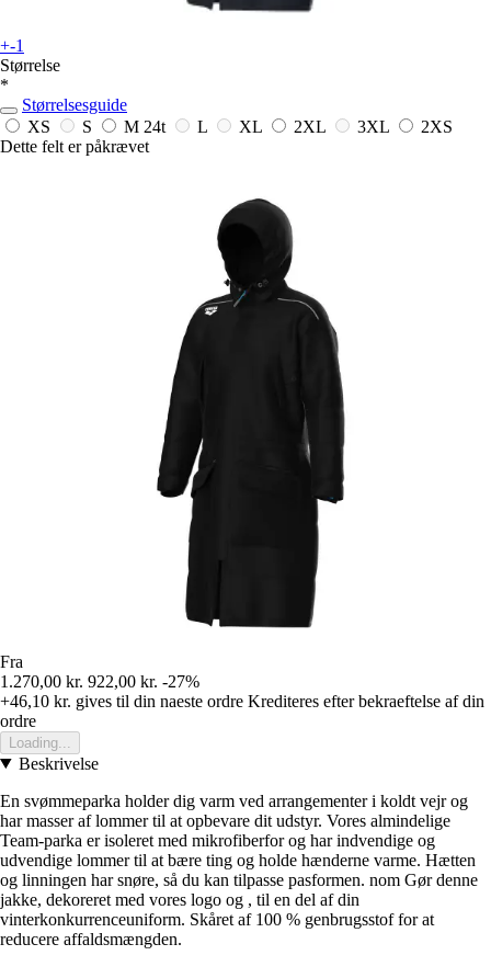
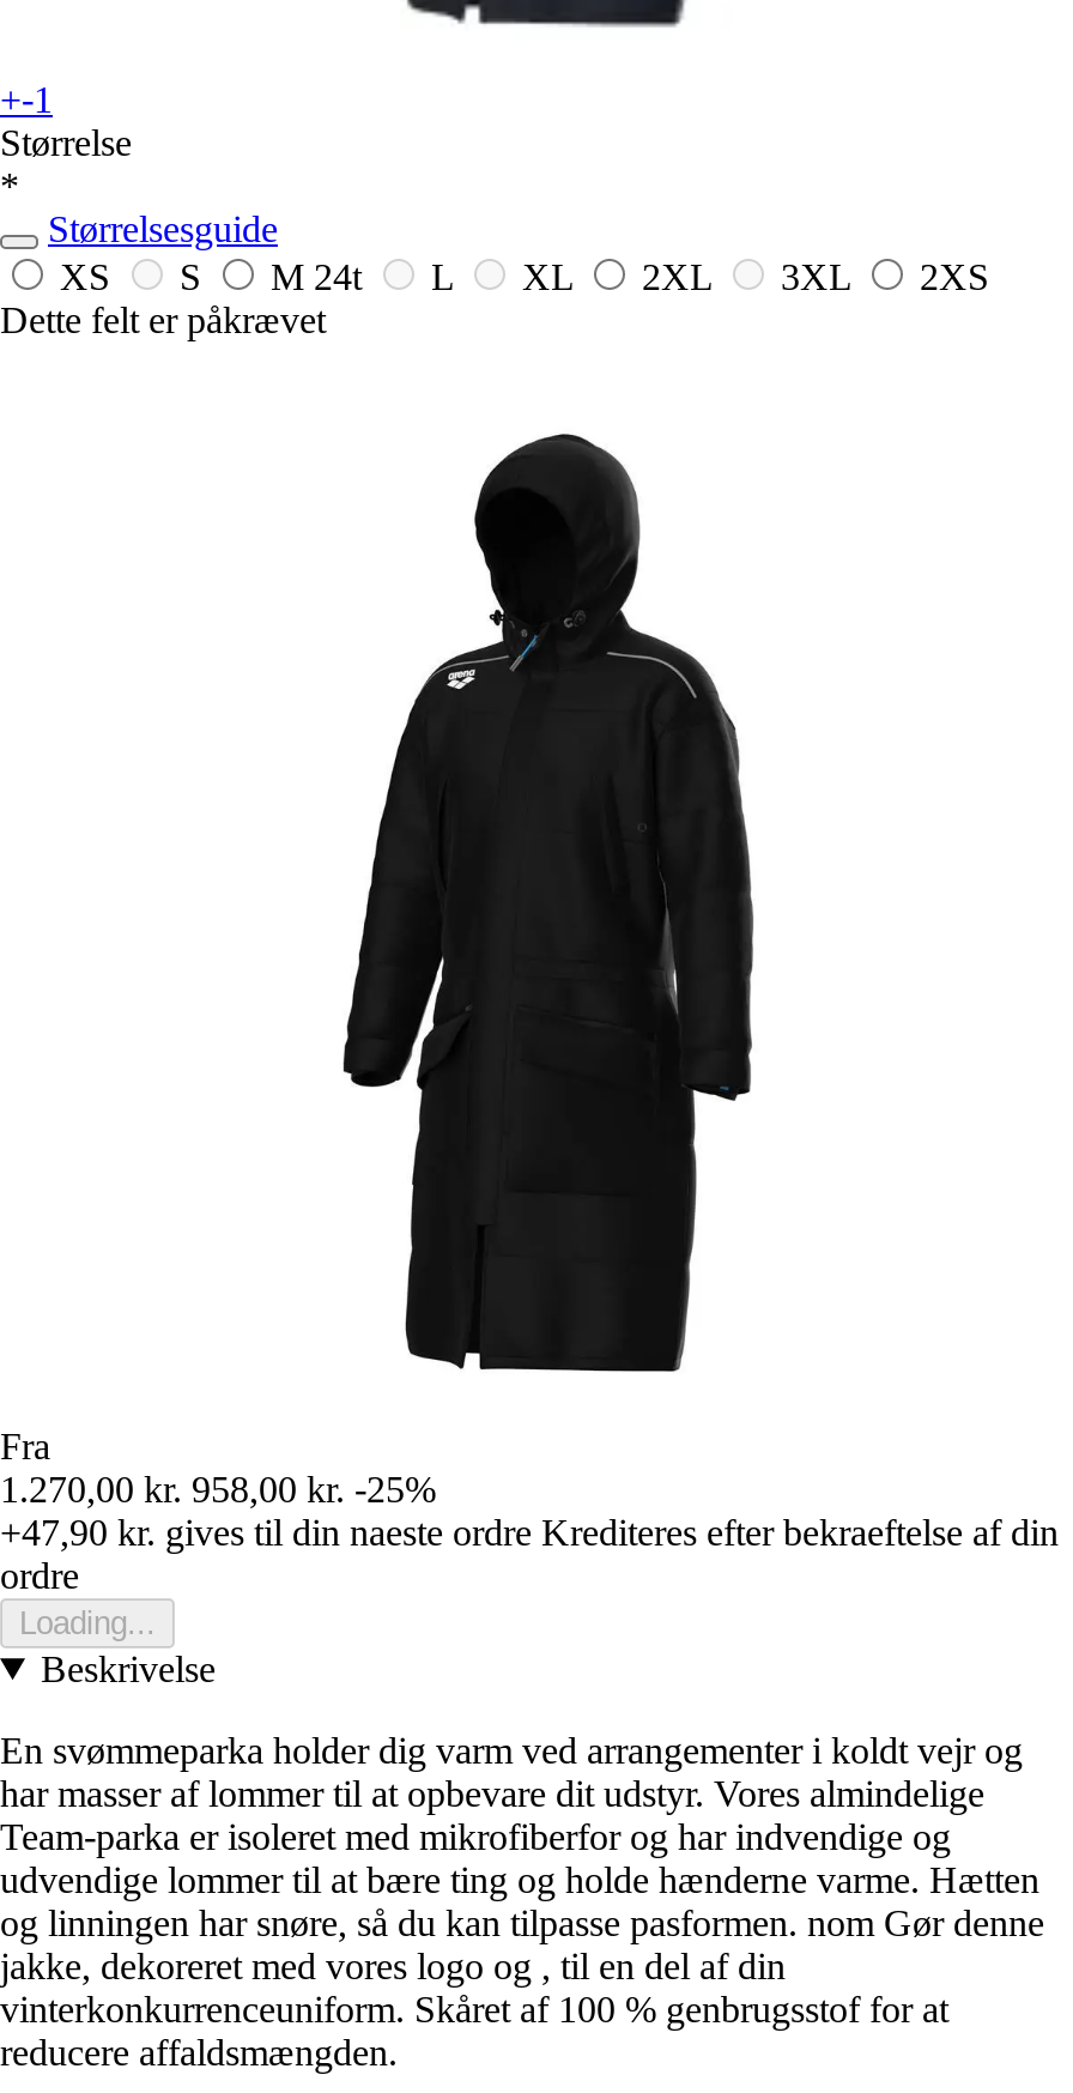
[0,672,199,691] 1.270,00 kr. 922,00 kr. -27% -> [0,1469,436,1509] 1.270,00 kr. 958,00 kr. -25%
[0,692,484,710] +46,10 kr. gives til din naeste ordre Krediteres efter bekraeftelse af din -> [0,1512,1059,1552] +47,90 kr. gives til din naeste ordre Krediteres efter bekraeftelse af din

